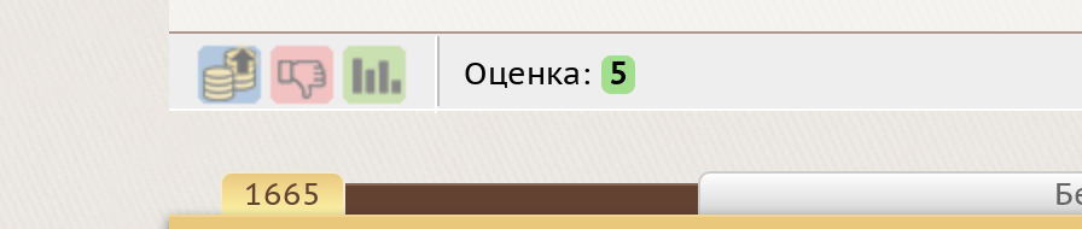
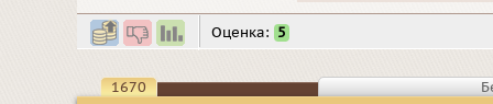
[244,174,321,213] 1665 -> [111,79,146,97] 1670

